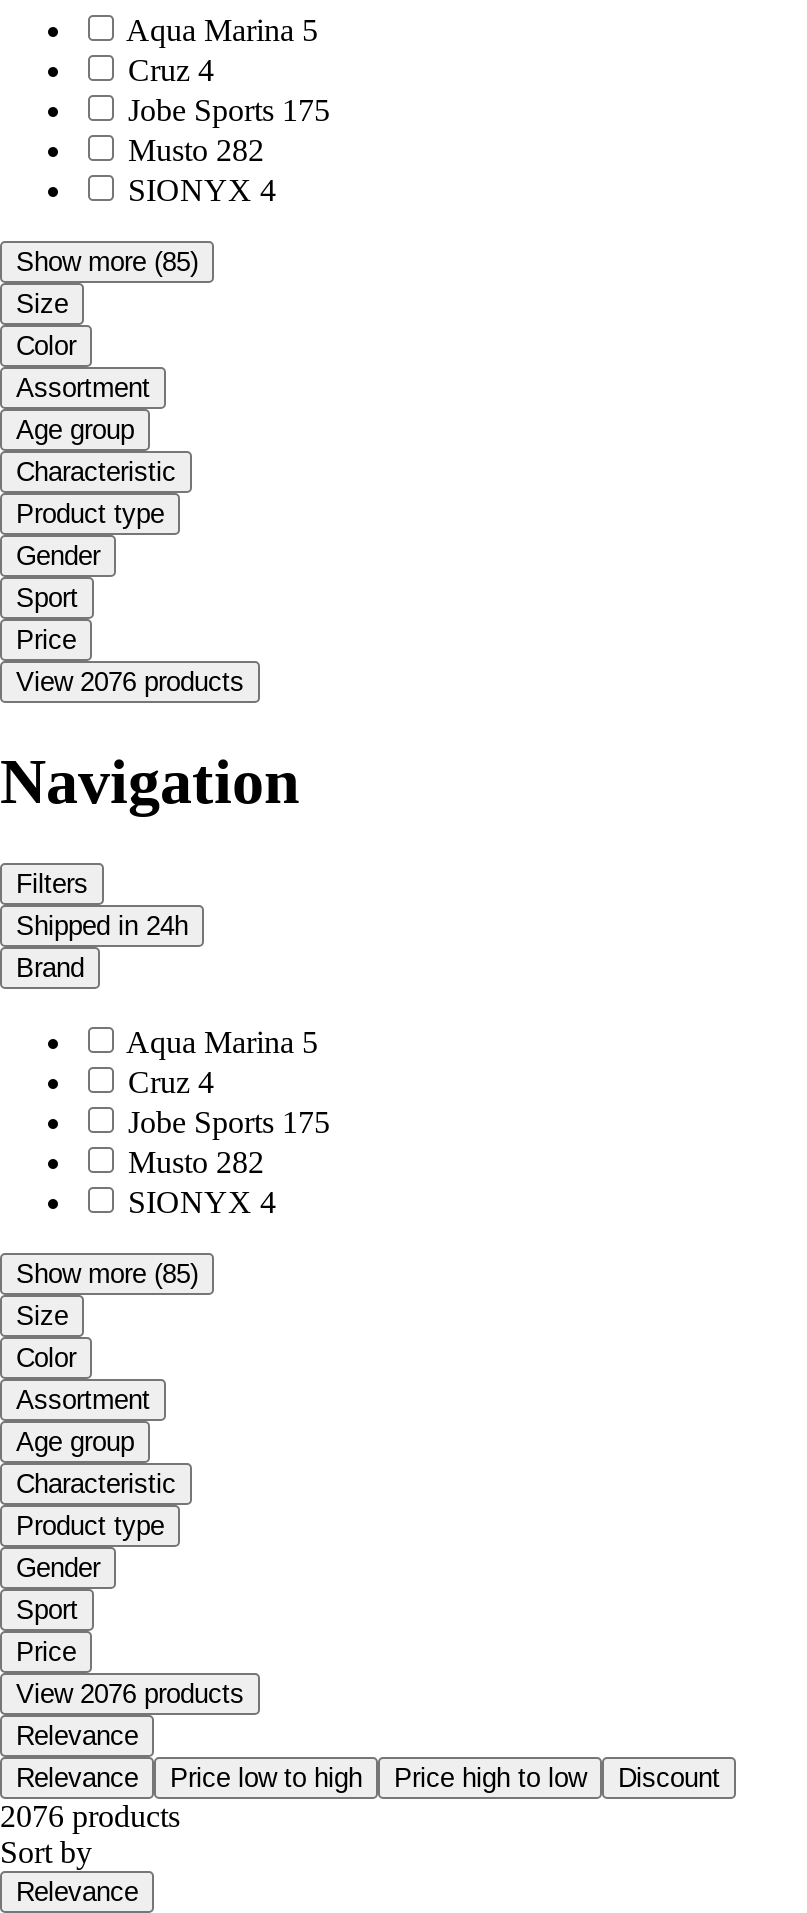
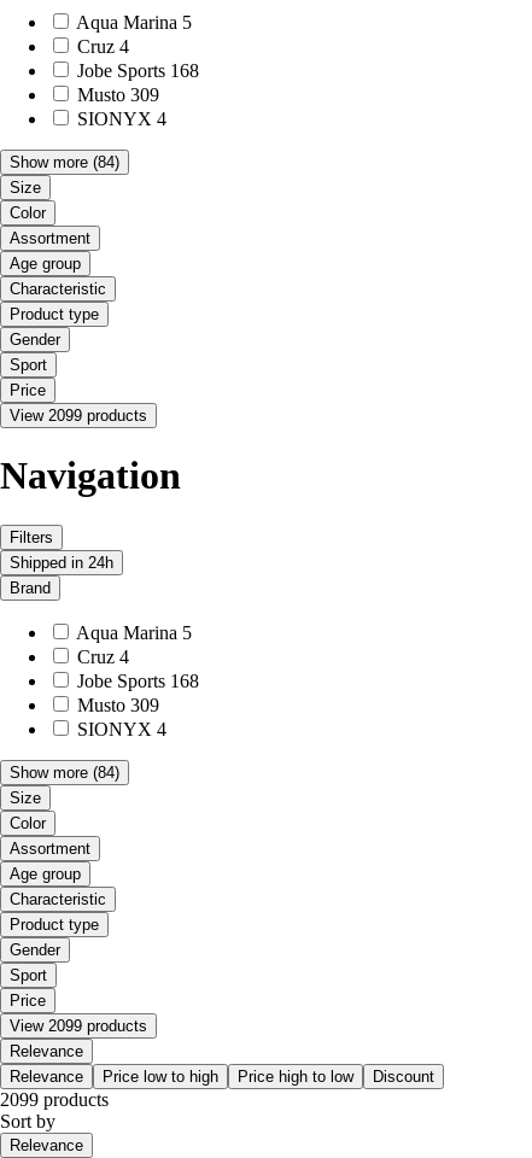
[128,92,330,126] Jobe Sports 175 -> [77,60,199,80] Jobe Sports 168
[128,132,264,166] Musto 282 -> [77,84,159,104] Musto 309
[16,246,198,276] Show more (85) -> [10,153,119,171] Show more (84)
[16,666,244,696] View 2076 products -> [10,406,147,424] View 2099 products
[128,1104,330,1138] Jobe Sports 175 -> [77,670,199,691] Jobe Sports 168
[128,1144,264,1178] Musto 282 -> [77,694,159,715] Musto 309
[16,1258,198,1288] Show more (85) -> [10,763,119,781] Show more (84)
[16,1678,244,1708] View 2076 products -> [10,1016,147,1034] View 2099 products
[0,1798,180,1832] 2076 products -> [0,1089,109,1109] 2099 products

